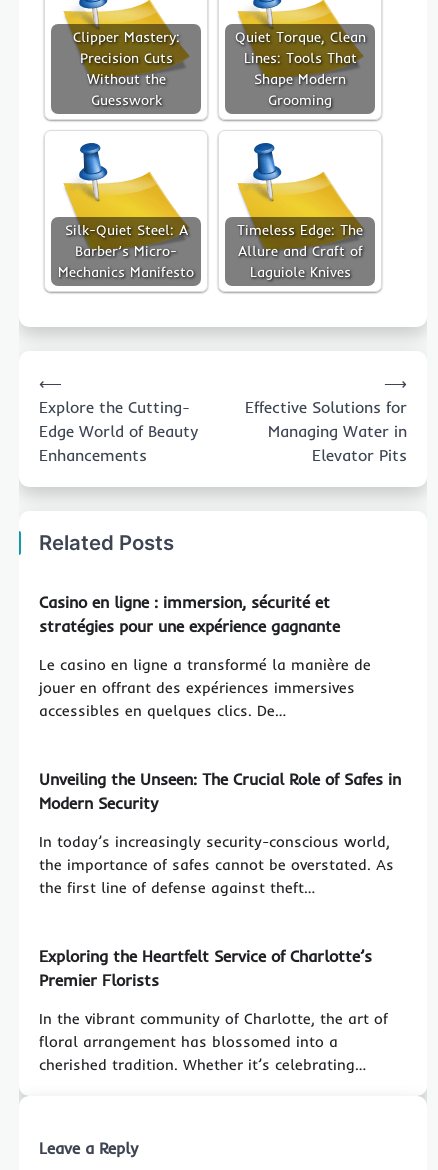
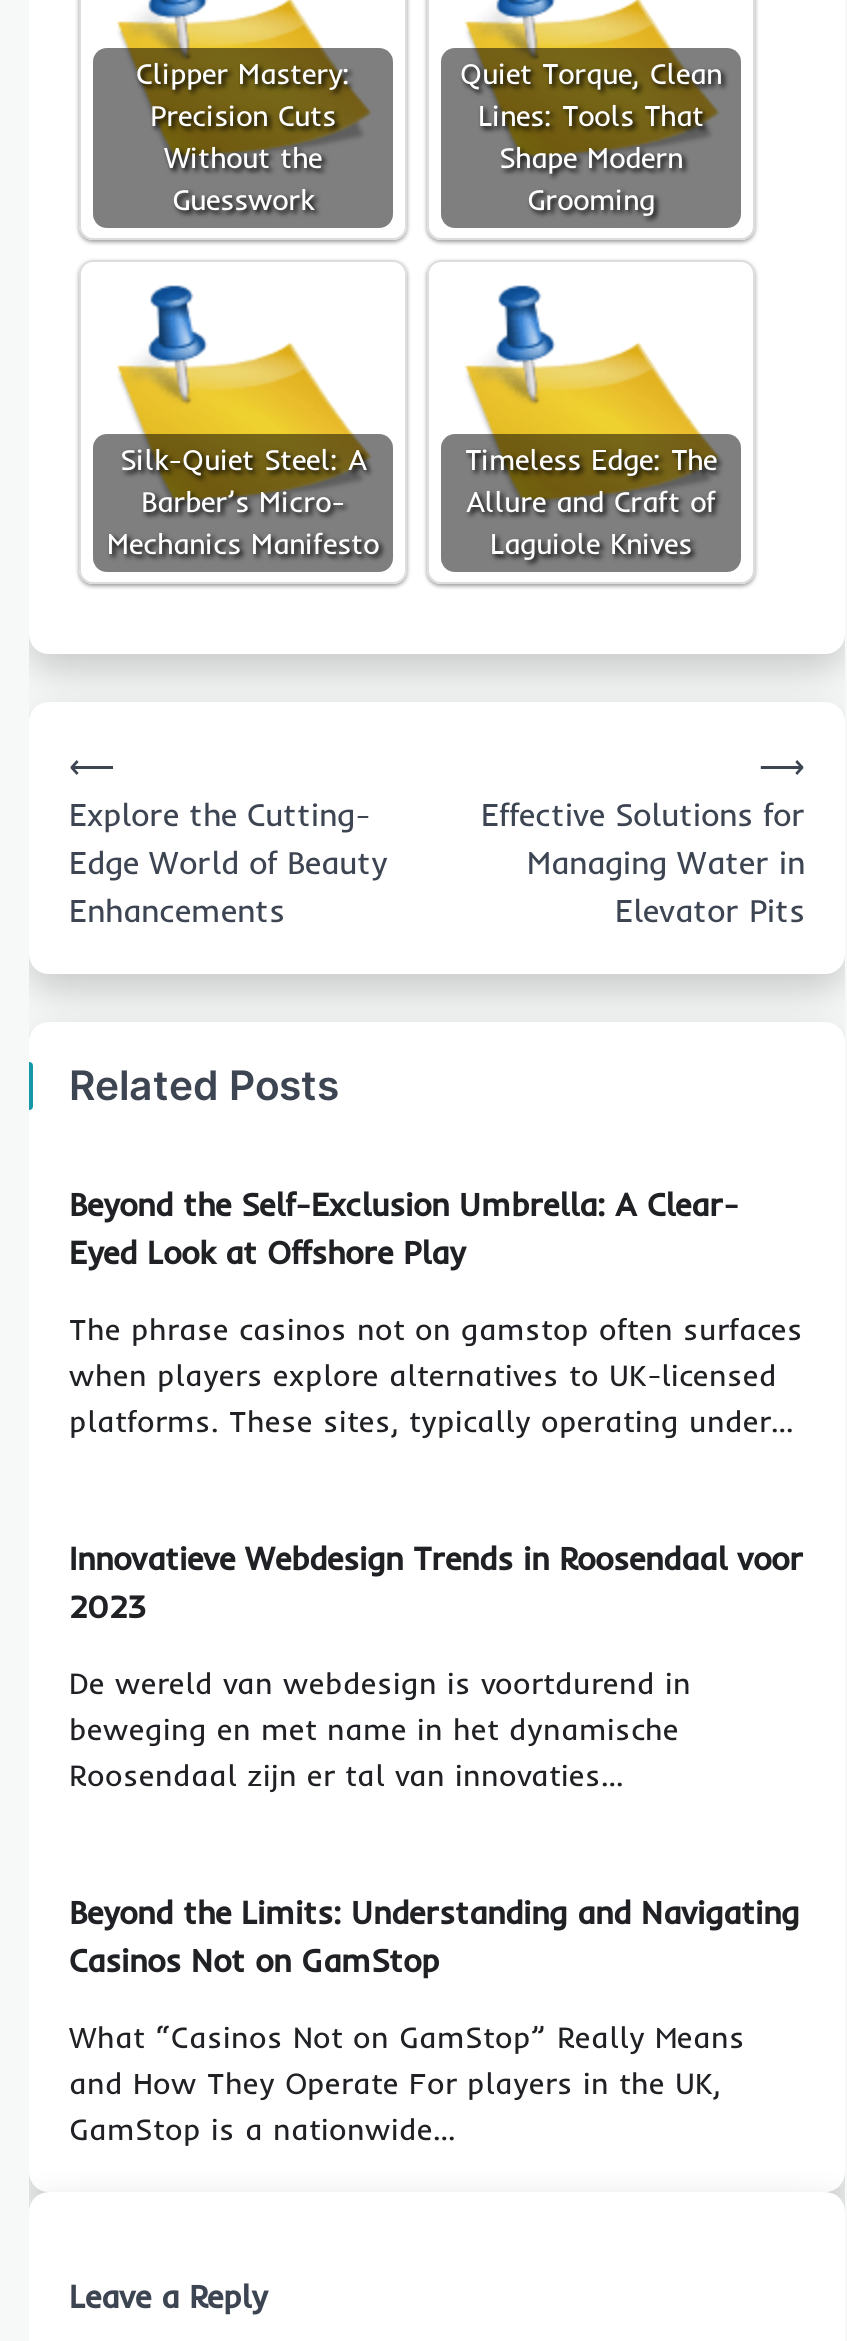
[39,592,340,636] Casino en ligne : immersion, sécurité et | stratégies pour une expérience gagnante -> [69,1184,739,1272] Beyond the Self-Exclusion Umbrella: A Clear- | Eyed Look at Offshore Play
[39,655,371,720] Le casino en ligne a transformé la manière de | jouer en offrant des expériences immersives | accessibles en quelques clics. De… -> [69,1310,803,1440] The phrase casinos not on gamstop often surfaces | when players explore alternatives to UK-licensed | platforms. These sites, typically operating under…
[39,769,401,813] Unveiling the Unseen: The Crucial Role of Safes in | Modern Security -> [69,1538,803,1626] Innovatieve Webdesign Trends in Roosendaal voor | 2023
[39,832,394,897] In today’s increasingly security-conscious world, | the importance of safes cannot be overstated. As | the first line of defense against theft… -> [69,1664,691,1794] De wereld van webdesign is voortdurend in | beweging en met name in het dynamische | Roosendaal zijn er tal van innovaties…
[39,946,372,990] Exploring the Heartfelt Service of Charlotte’s | Premier Florists -> [69,1892,799,1980] Beyond the Limits: Understanding and Navigating | Casinos Not on GamStop
[39,1009,388,1074] In the vibrant community of Charlotte, the art of | floral arrangement has blossomed into a | cherished tradition. Whether it’s celebrating… -> [69,2018,745,2148] What “Casinos Not on GamStop” Really Means | and How They Operate For players in the UK, | GamStop is a nationwide…

